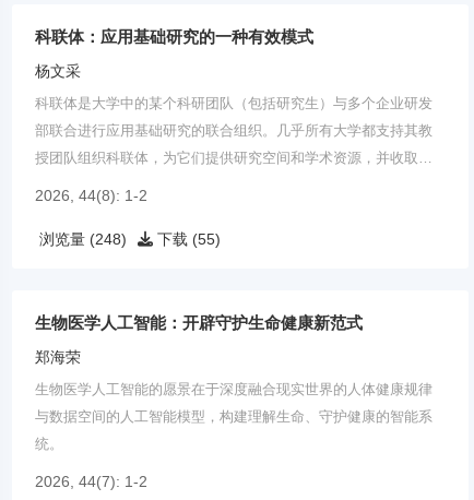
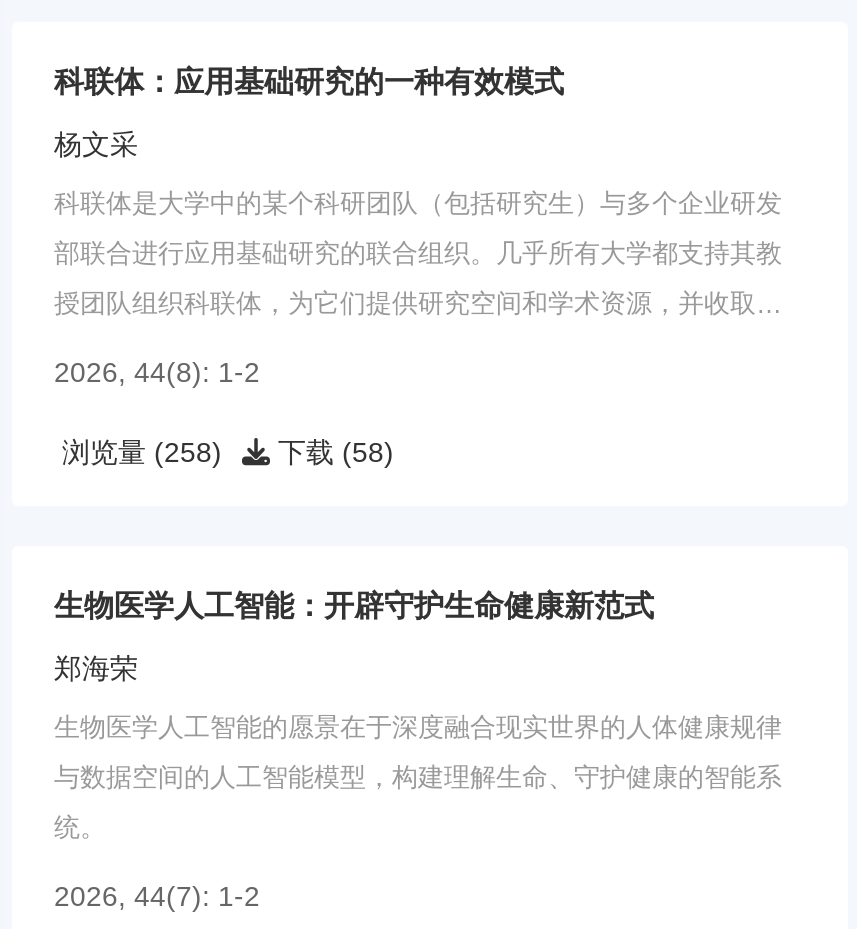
[35,231,127,248] 浏览量 (248) -> [54,437,222,469] 浏览量 (258)
[153,231,221,248] 下载 (55) -> [270,437,394,469] 下载 (58)

